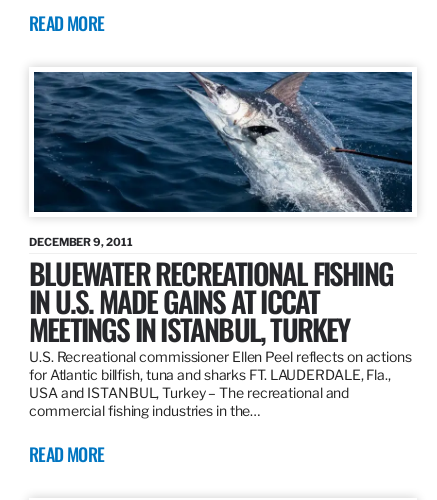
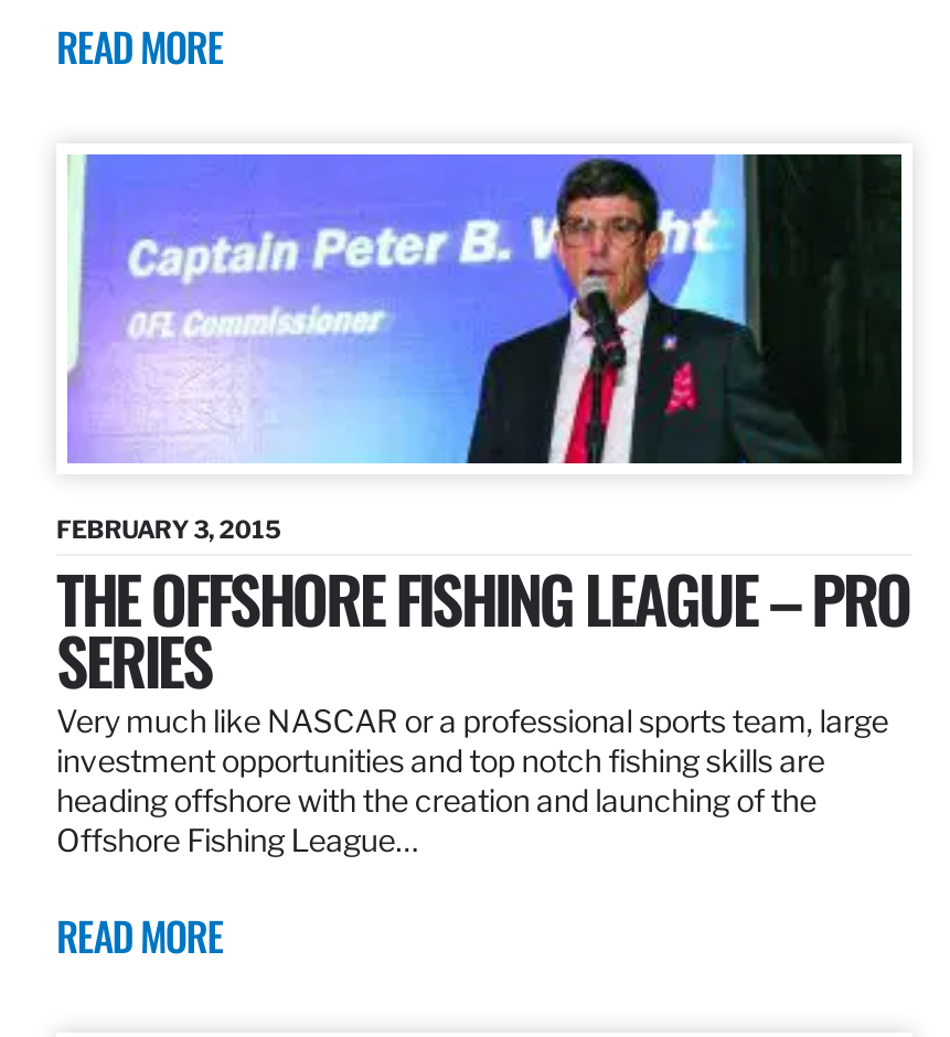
[29,71,413,419] [image] | DECEMBER 9, 2011 | BLUEWATER RECREATIONAL FISHING | IN U.S. MADE GAINS AT ICCAT | MEETINGS IN ISTANBUL, TURKEY | U.S. Recreational commissioner Ellen Peel reflects on actions | for Atlantic billfish, tuna and sharks FT. LAUDERDALE, Fla., | USA and ISTANBUL, Turkey – The recreational and | commercial fishing industries in the… -> [56,152,909,858] [image] | FEBRUARY 3, 2015 | THE OFFSHORE FISHING LEAGUE – PRO | SERIES | Very much like NASCAR or a professional sports team, large | investment opportunities and top notch fishing skills are | heading offshore with the creation and launching of the | Offshore Fishing League…

